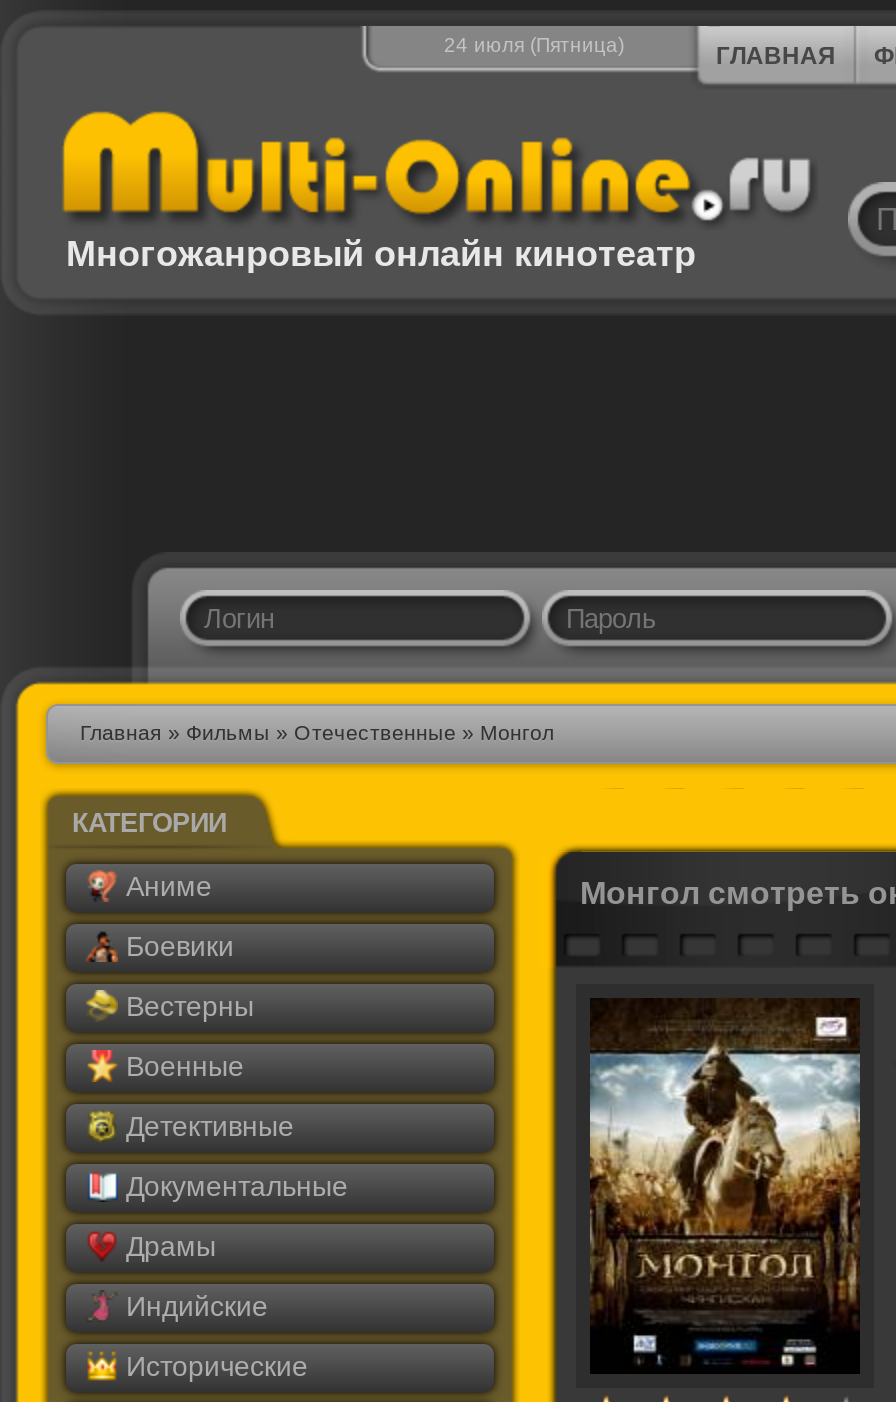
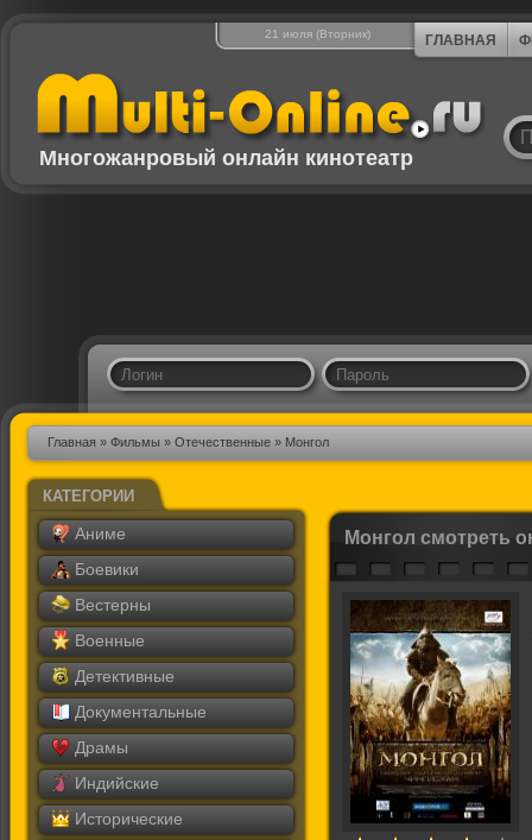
[444,34,624,56] 24 июля (Пятница) -> [264,27,370,40] 21 июля (Вторник)

